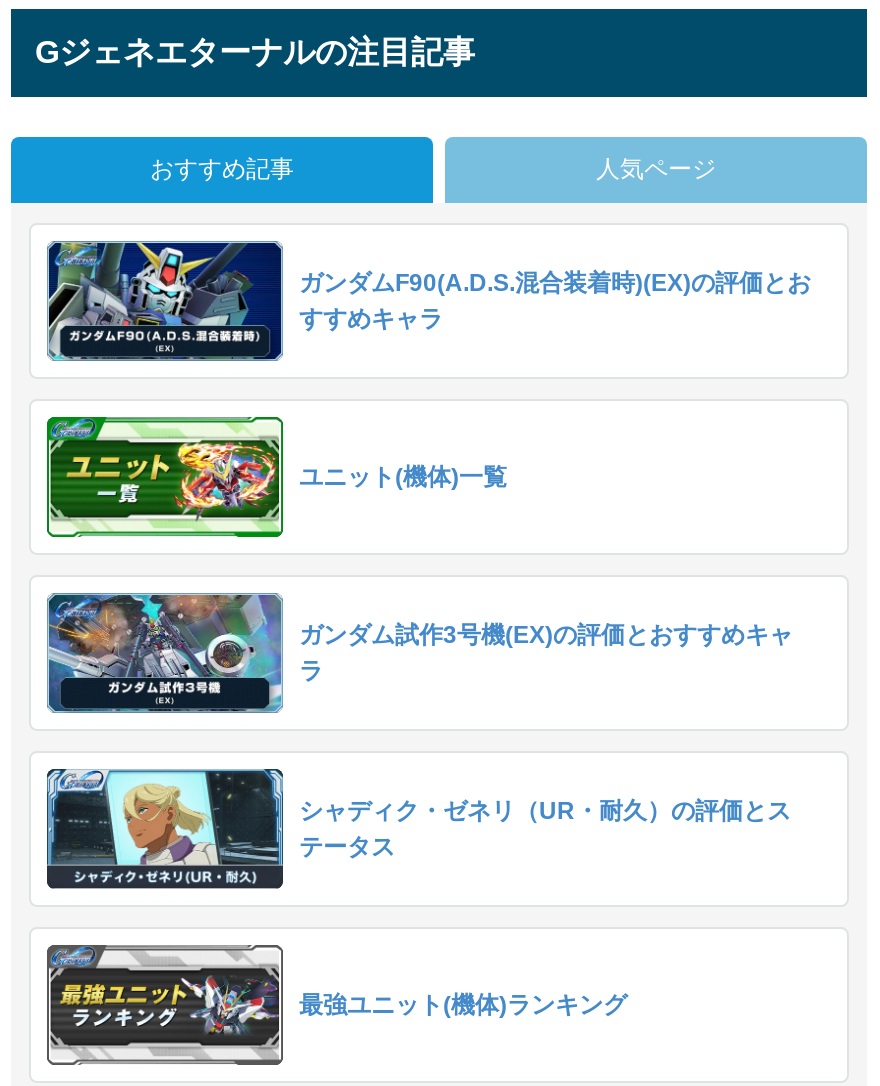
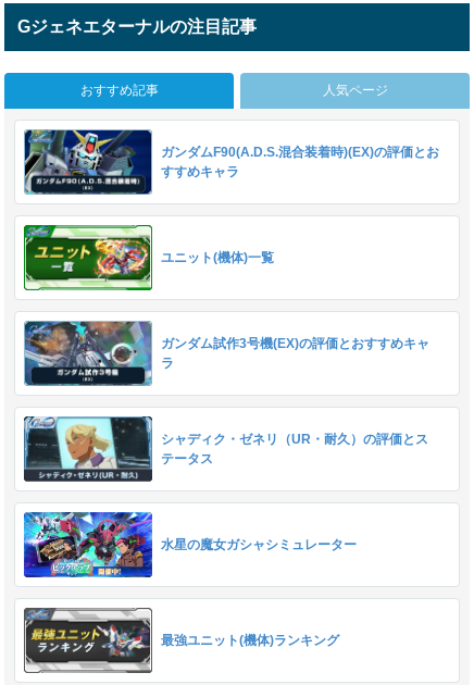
none -> [23,511,357,578] [image] | 水星の魔女ガシャシミュレーター

